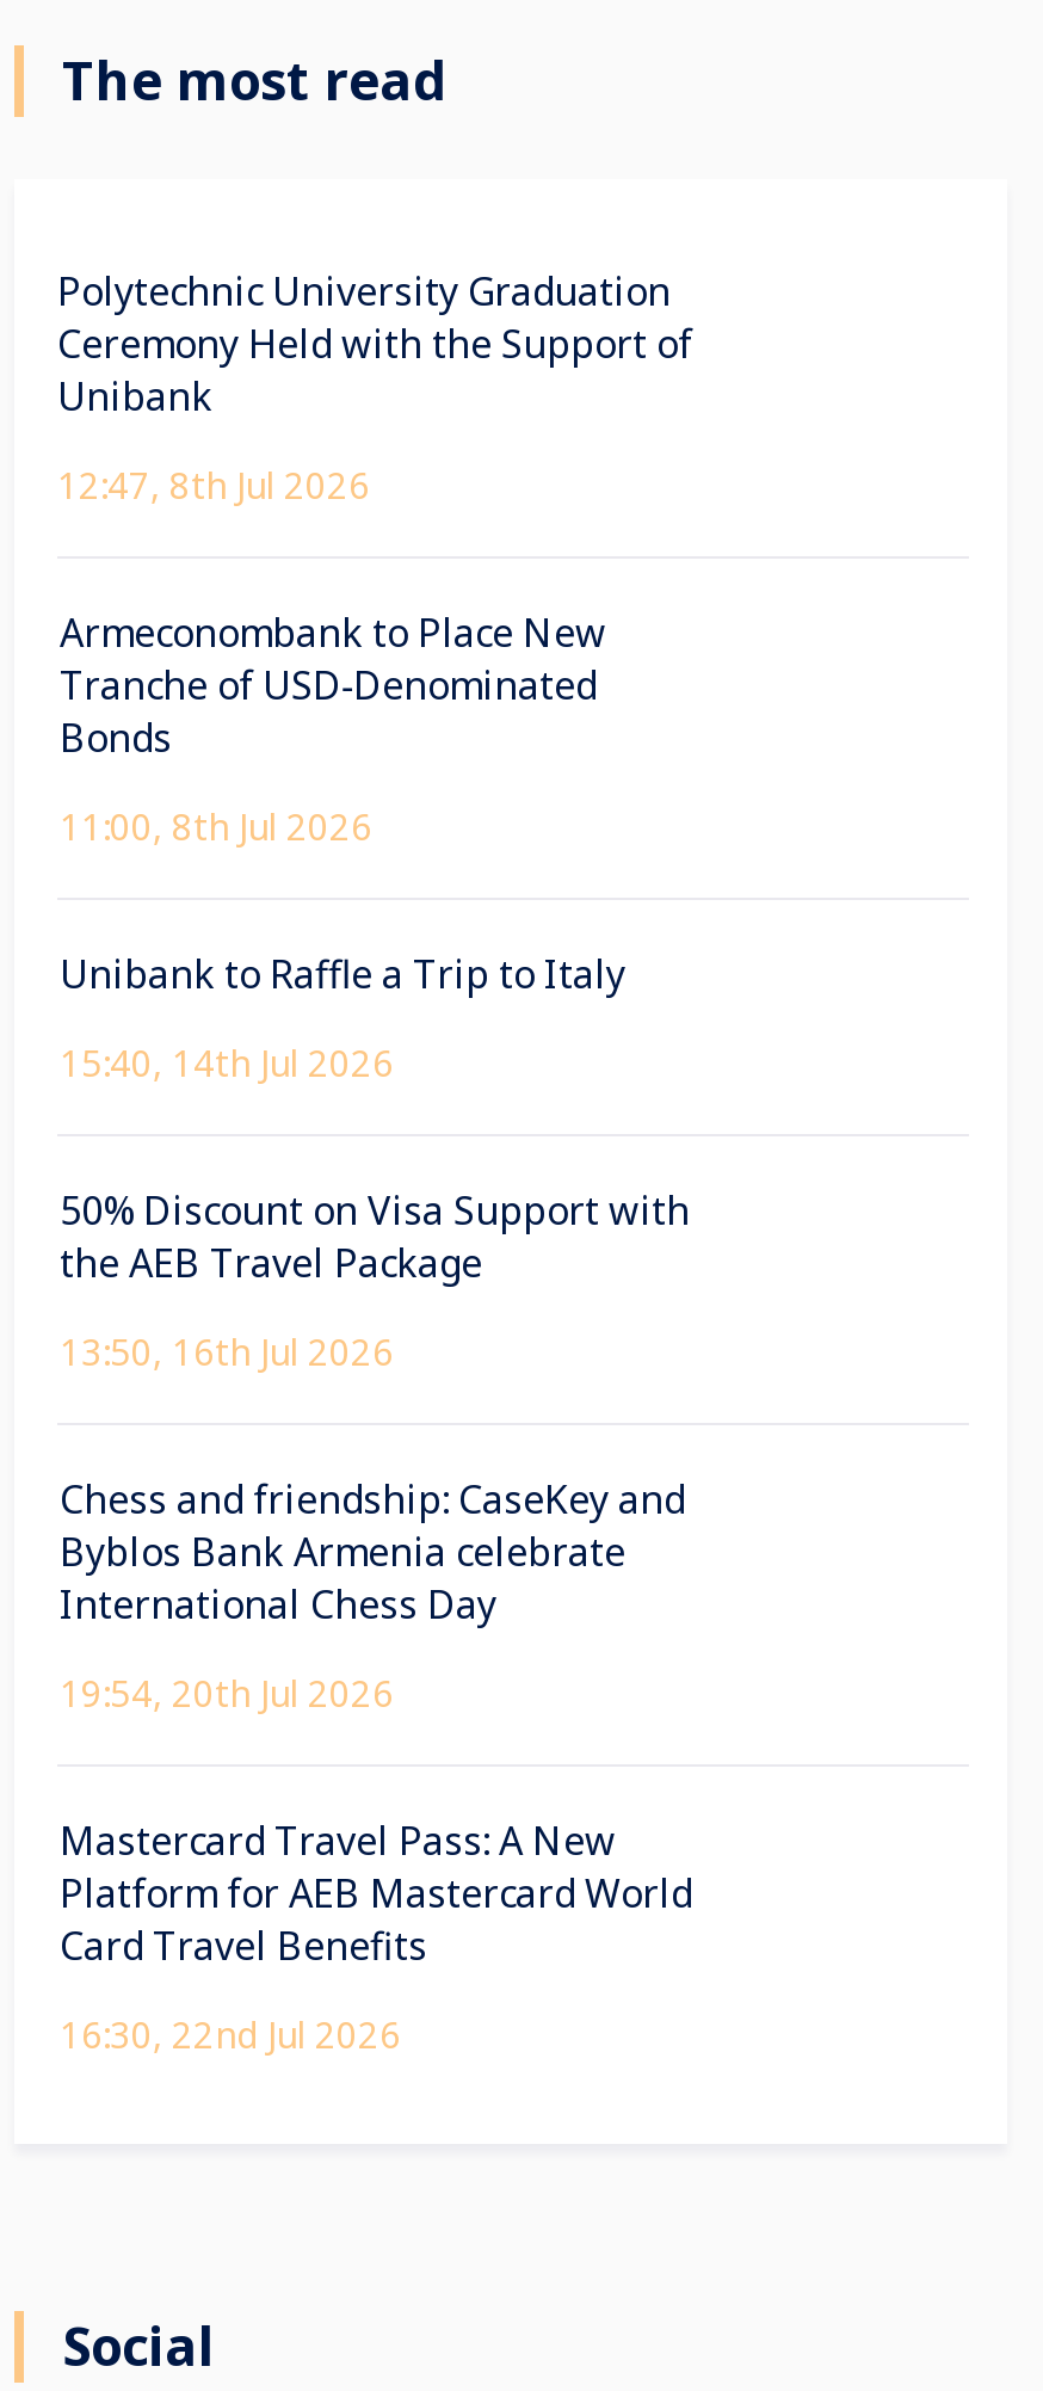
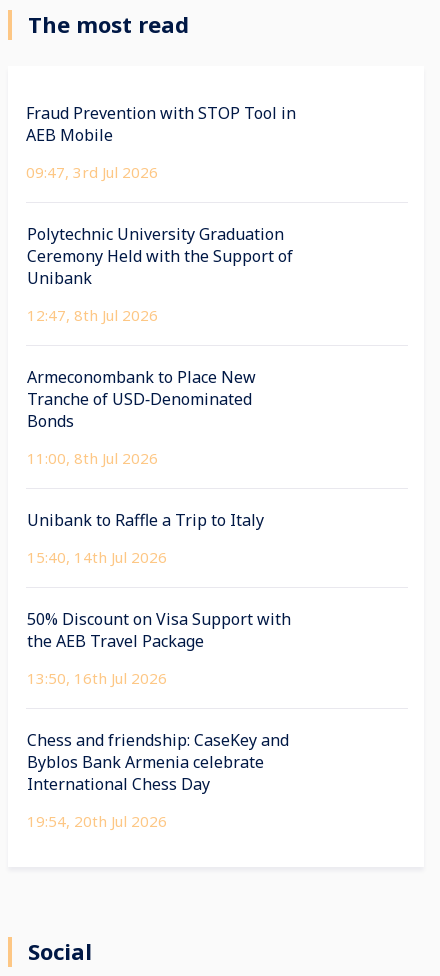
none -> [26,102,296,182] Fraud Prevention with STOP Tool in | AEB Mobile | 09:47, 3rd Jul 2026
moved [57,265,692,1717] -> [27,223,293,831]: Polytechnic University Graduation | Ceremony Held with the Support of | Unibank | ... | International Chess Day | 19:54, 20th Jul 2026
[60,1815,692,2058] Mastercard Travel Pass: A New | Platform for AEB Mastercard World | Card Travel Benefits | 16:30, 22nd Jul 2026 -> none

